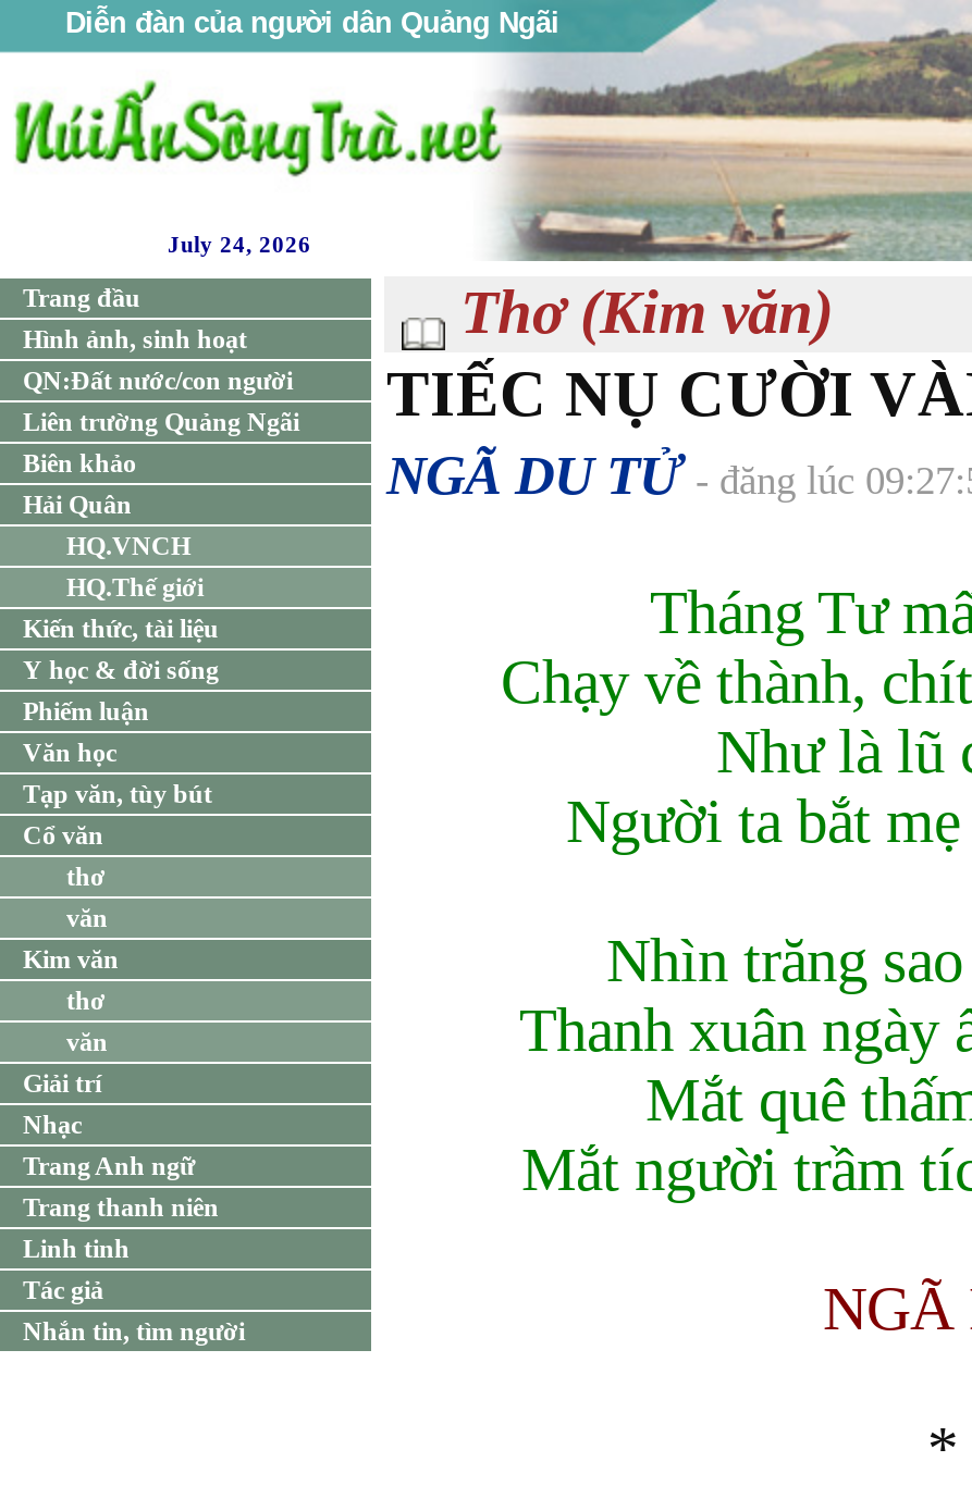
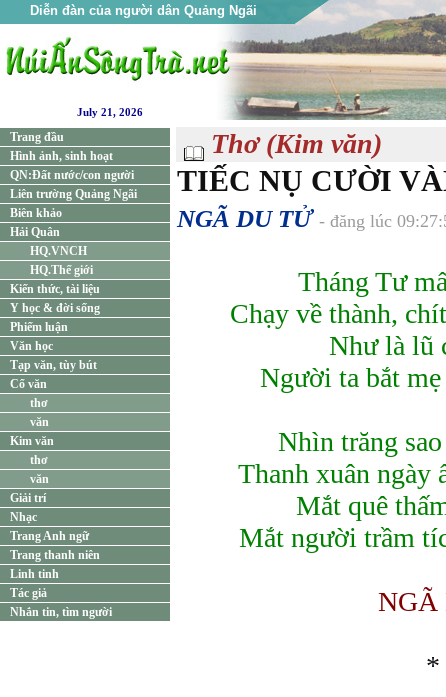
[161,233,311,257] July 24, 2026 -> [73,107,142,118] July 21, 2026

